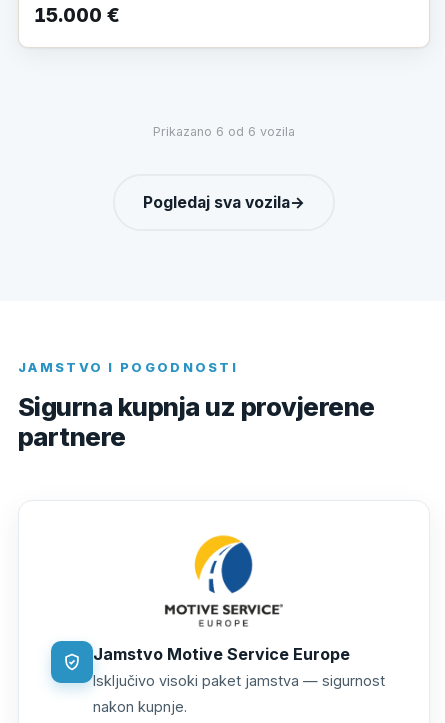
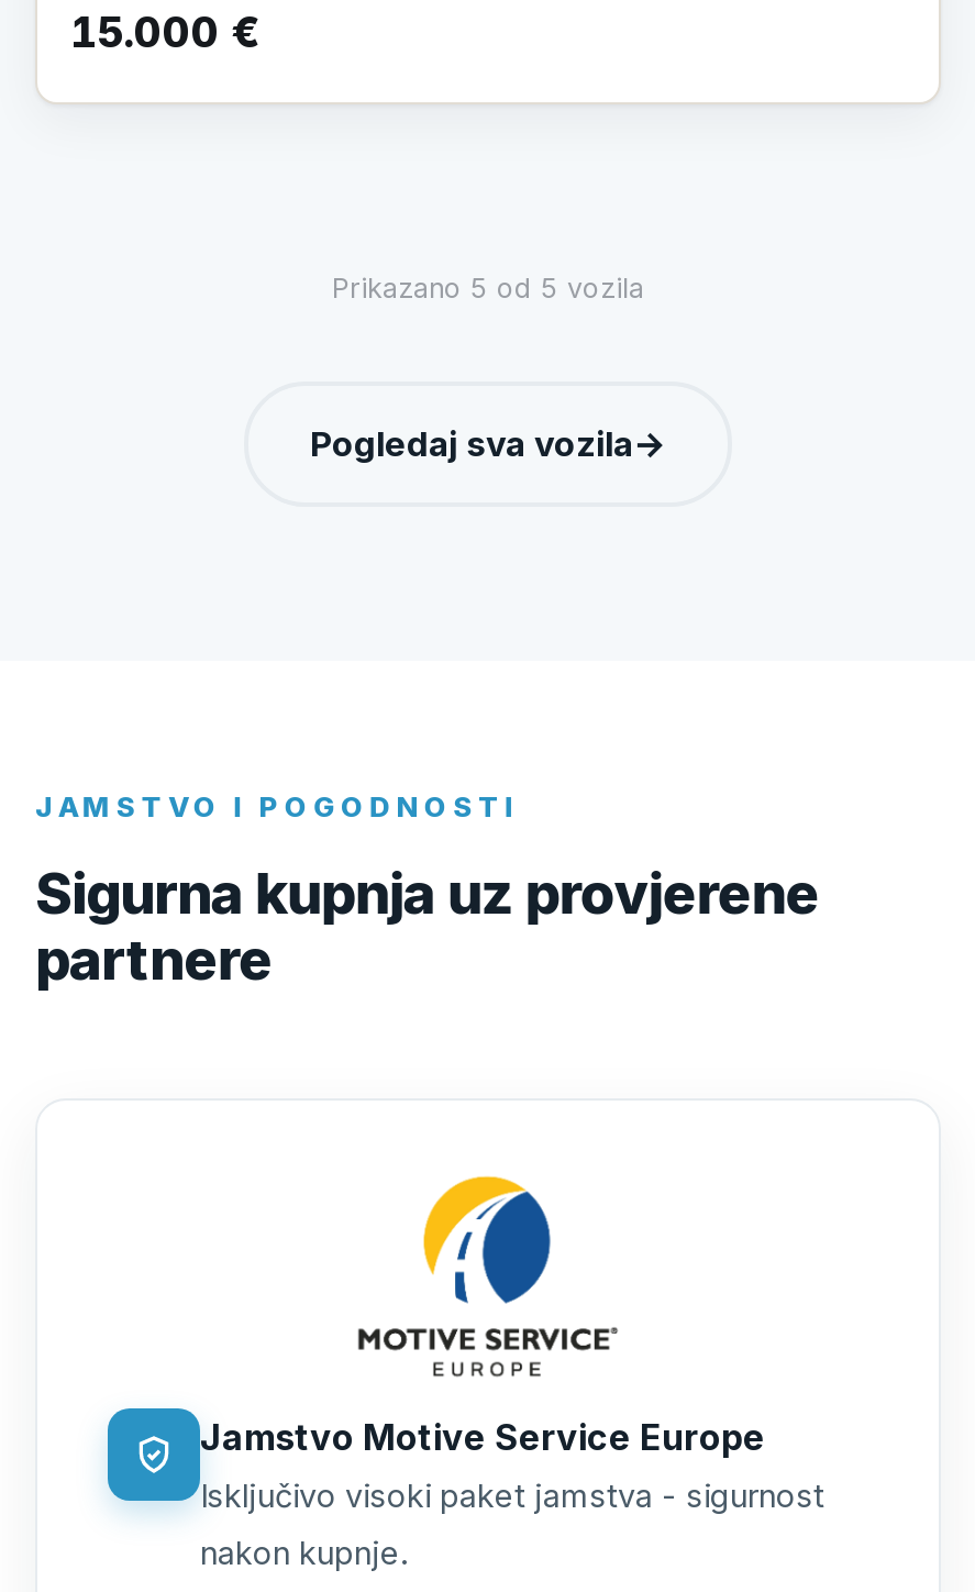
[153,124,295,139] Prikazano 6 od 6 vozila -> [332,273,644,306] Prikazano 5 od 5 vozila
[93,672,385,689] Isključivo visoki paket jamstva — sigurnost -> [200,1477,824,1514] Isključivo visoki paket jamstva - sigurnost

